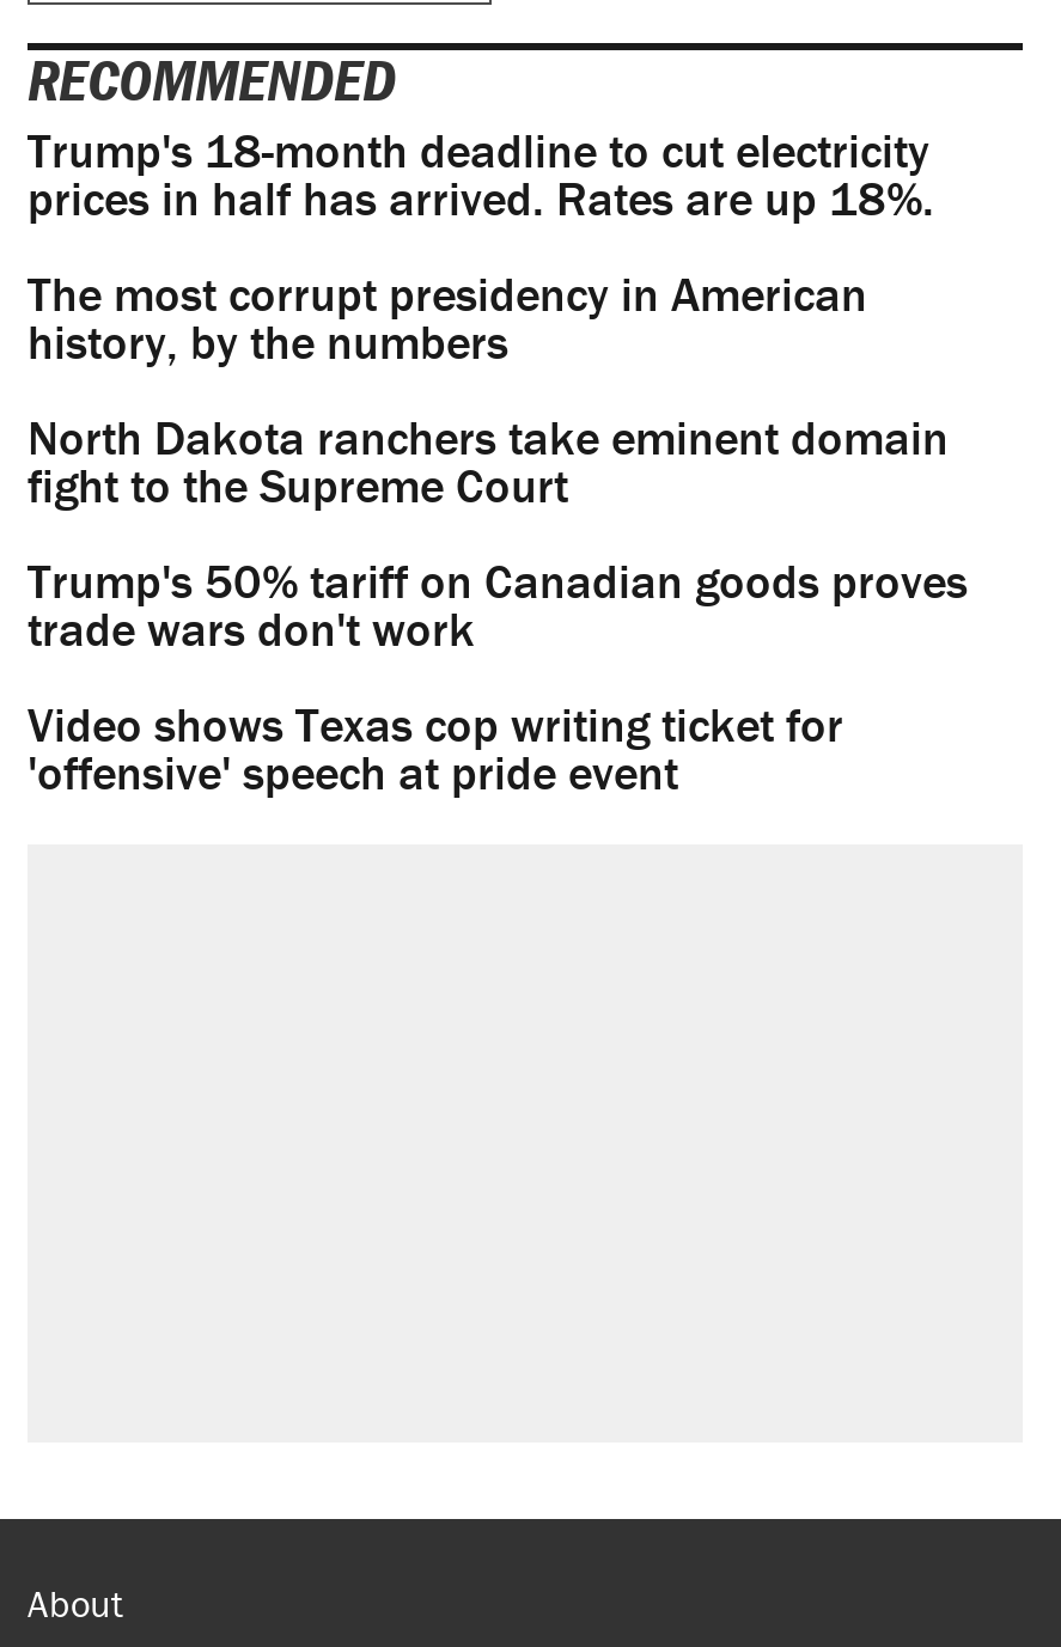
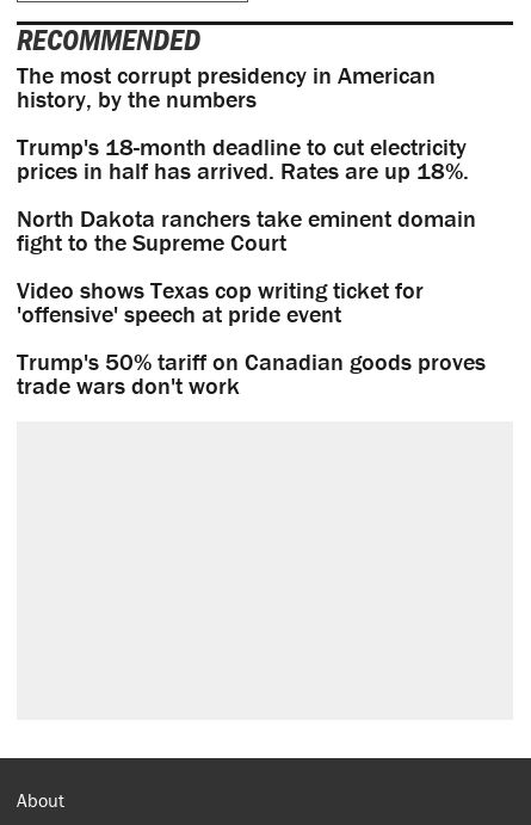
moved [28,120,934,228] -> [17,132,469,185]: Trump's 18-month deadline to cut electricity | prices in half has arrived. Rates are up 18%.
moved [28,264,867,372] -> [17,60,436,114]: The most corrupt presidency in American | history, by the numbers
moved [28,551,968,659] -> [17,347,486,400]: Trump's 50% tariff on Canadian goods proves | trade wars don't work
moved [28,694,843,802] -> [17,275,424,329]: Video shows Texas cop writing ticket for | 'offensive' speech at pride event

